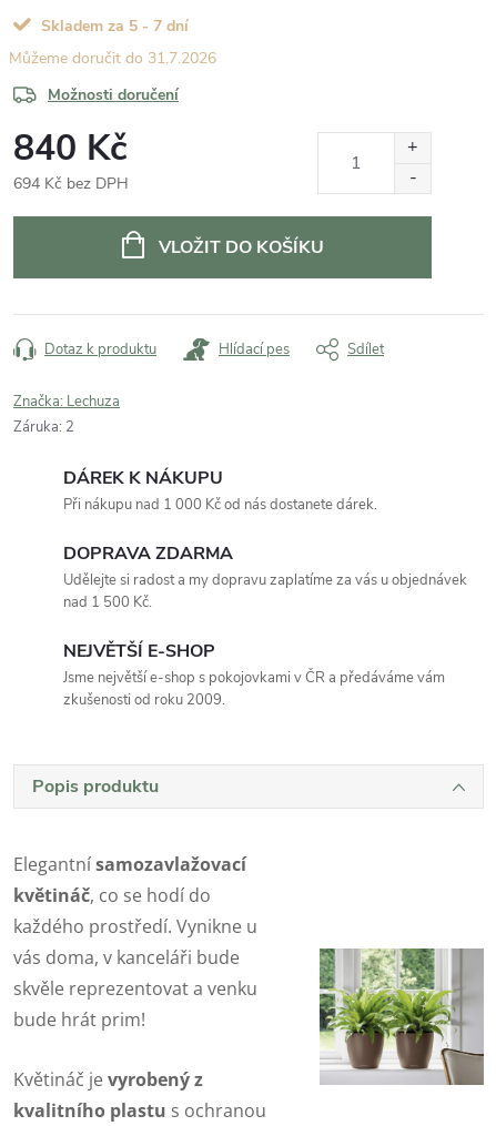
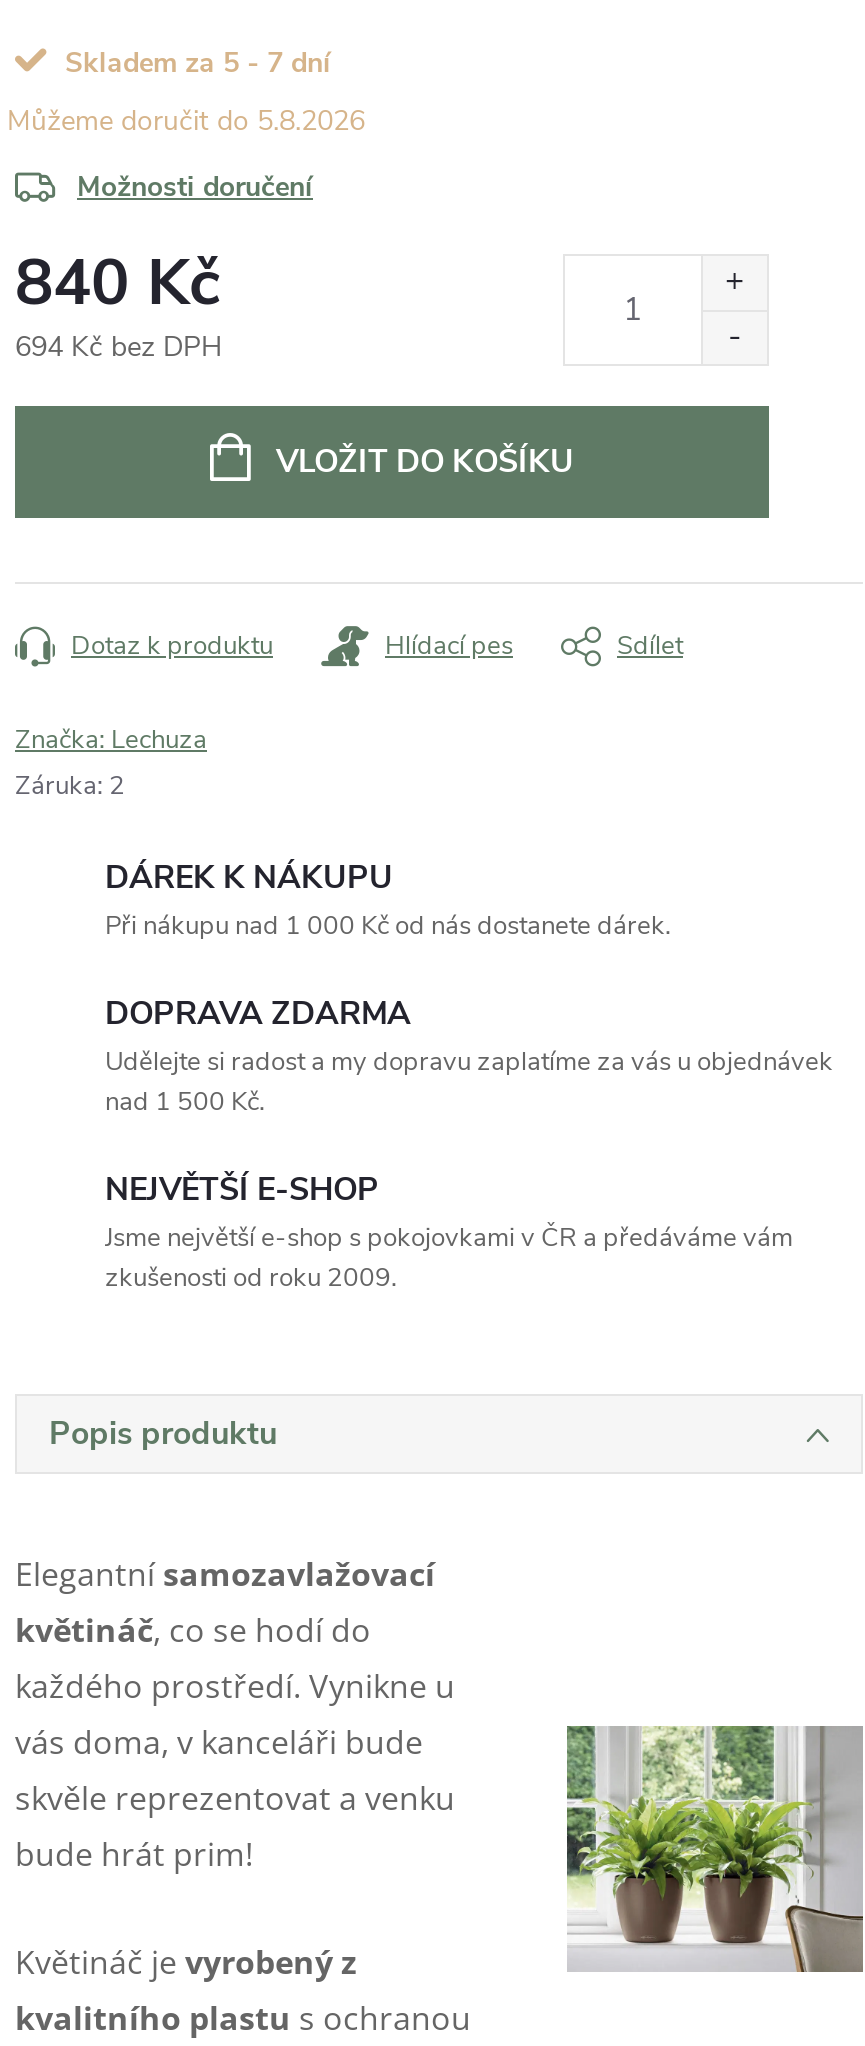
[148,47,216,68] 31.7.2026 -> [257,101,365,139] 5.8.2026

